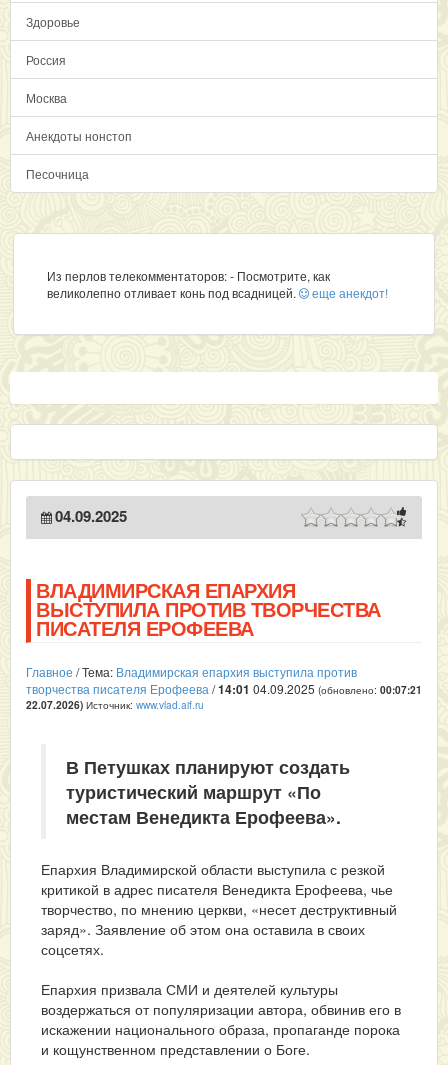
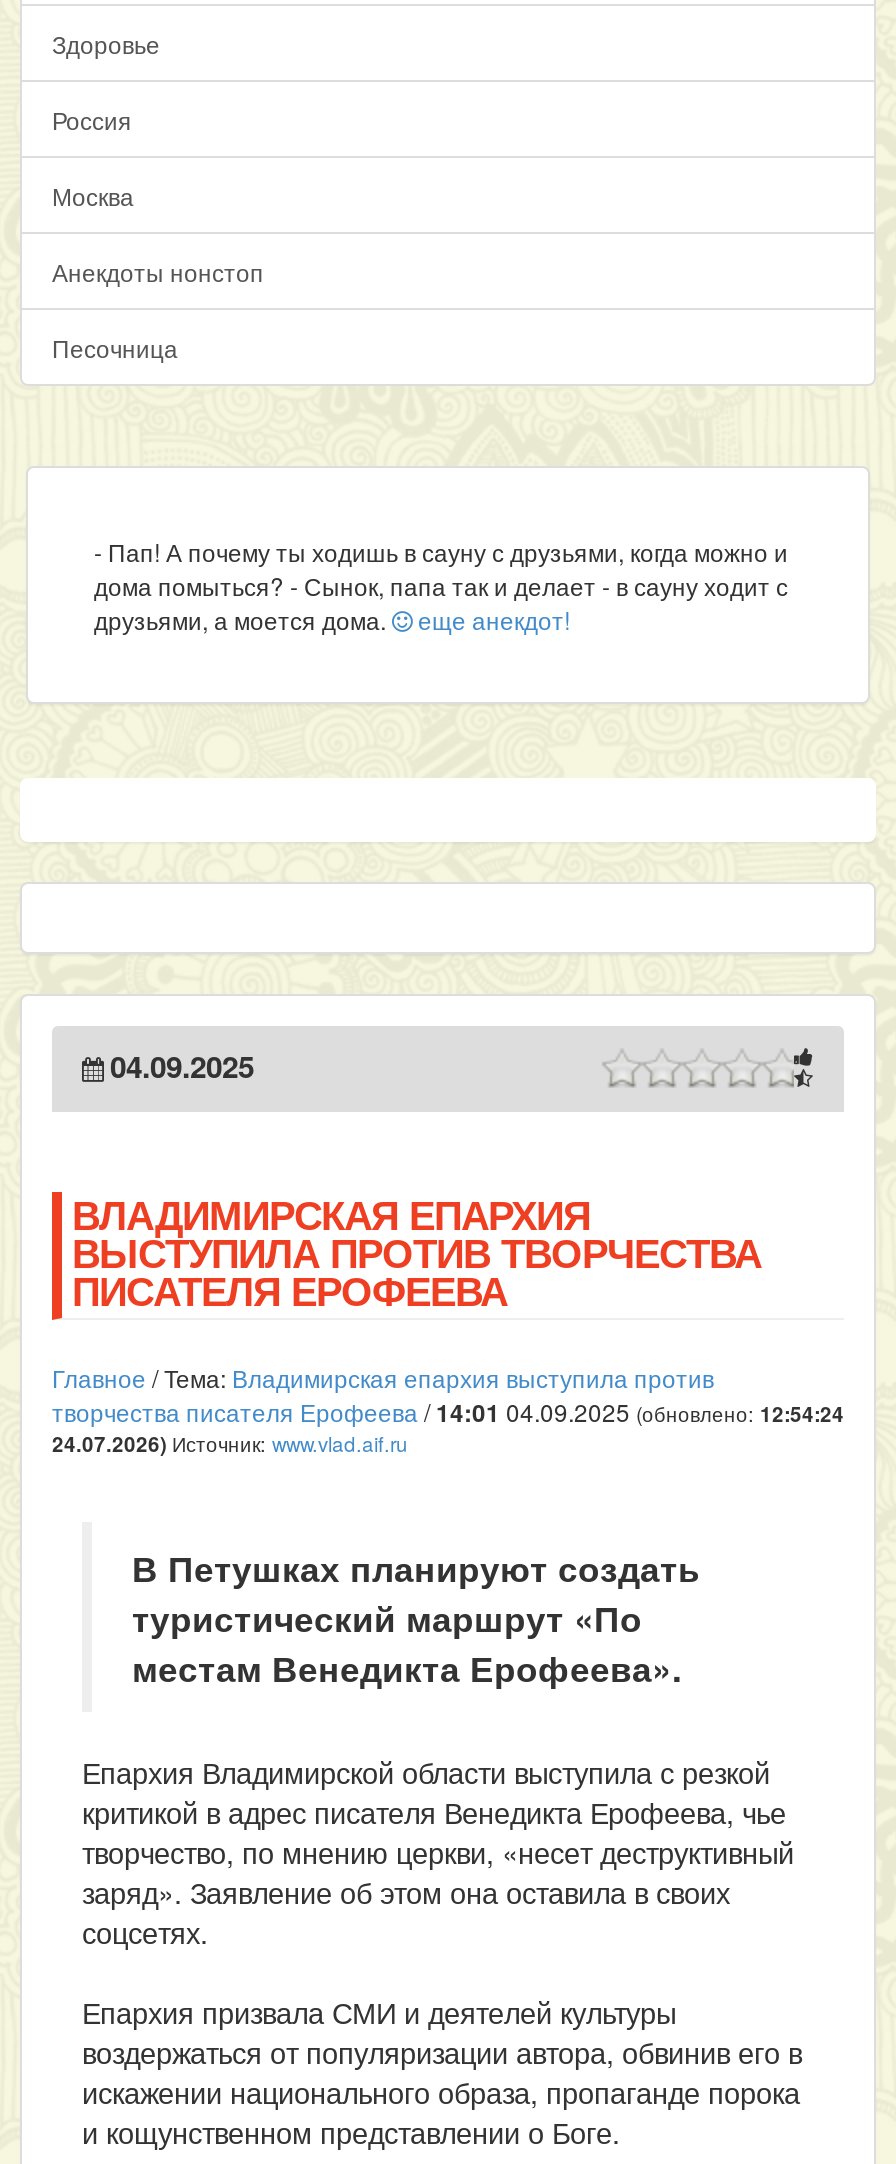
[47,267,388,301] Из перлов телекомментаторов: - Посмотрите, как | великолепно отливает конь под всадницей. еще анекдот! -> [94,534,788,636] - Пап! А почему ты ходишь в сауну с друзьями, когда можно и | дома помыться? - Сынок, папа так и делает - в сауну ходит с | друзьями, а моется дома. еще анекдот!
[26,680,422,698] творчества писателя Ерофеева /14:01 04.09.2025 (обновлено: 00:07:21 -> [52,1394,844,1430] творчества писателя Ерофеева /14:01 04.09.2025 (обновлено: 12:54:24
[26,697,204,712] 22.07.2026) Источник: www.vlad.aif.ru -> [52,1428,408,1458] 24.07.2026) Источник: www.vlad.aif.ru

